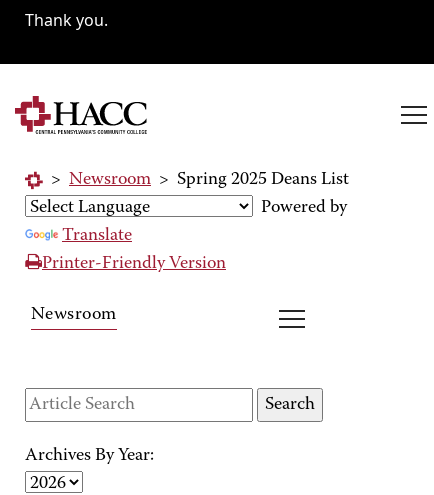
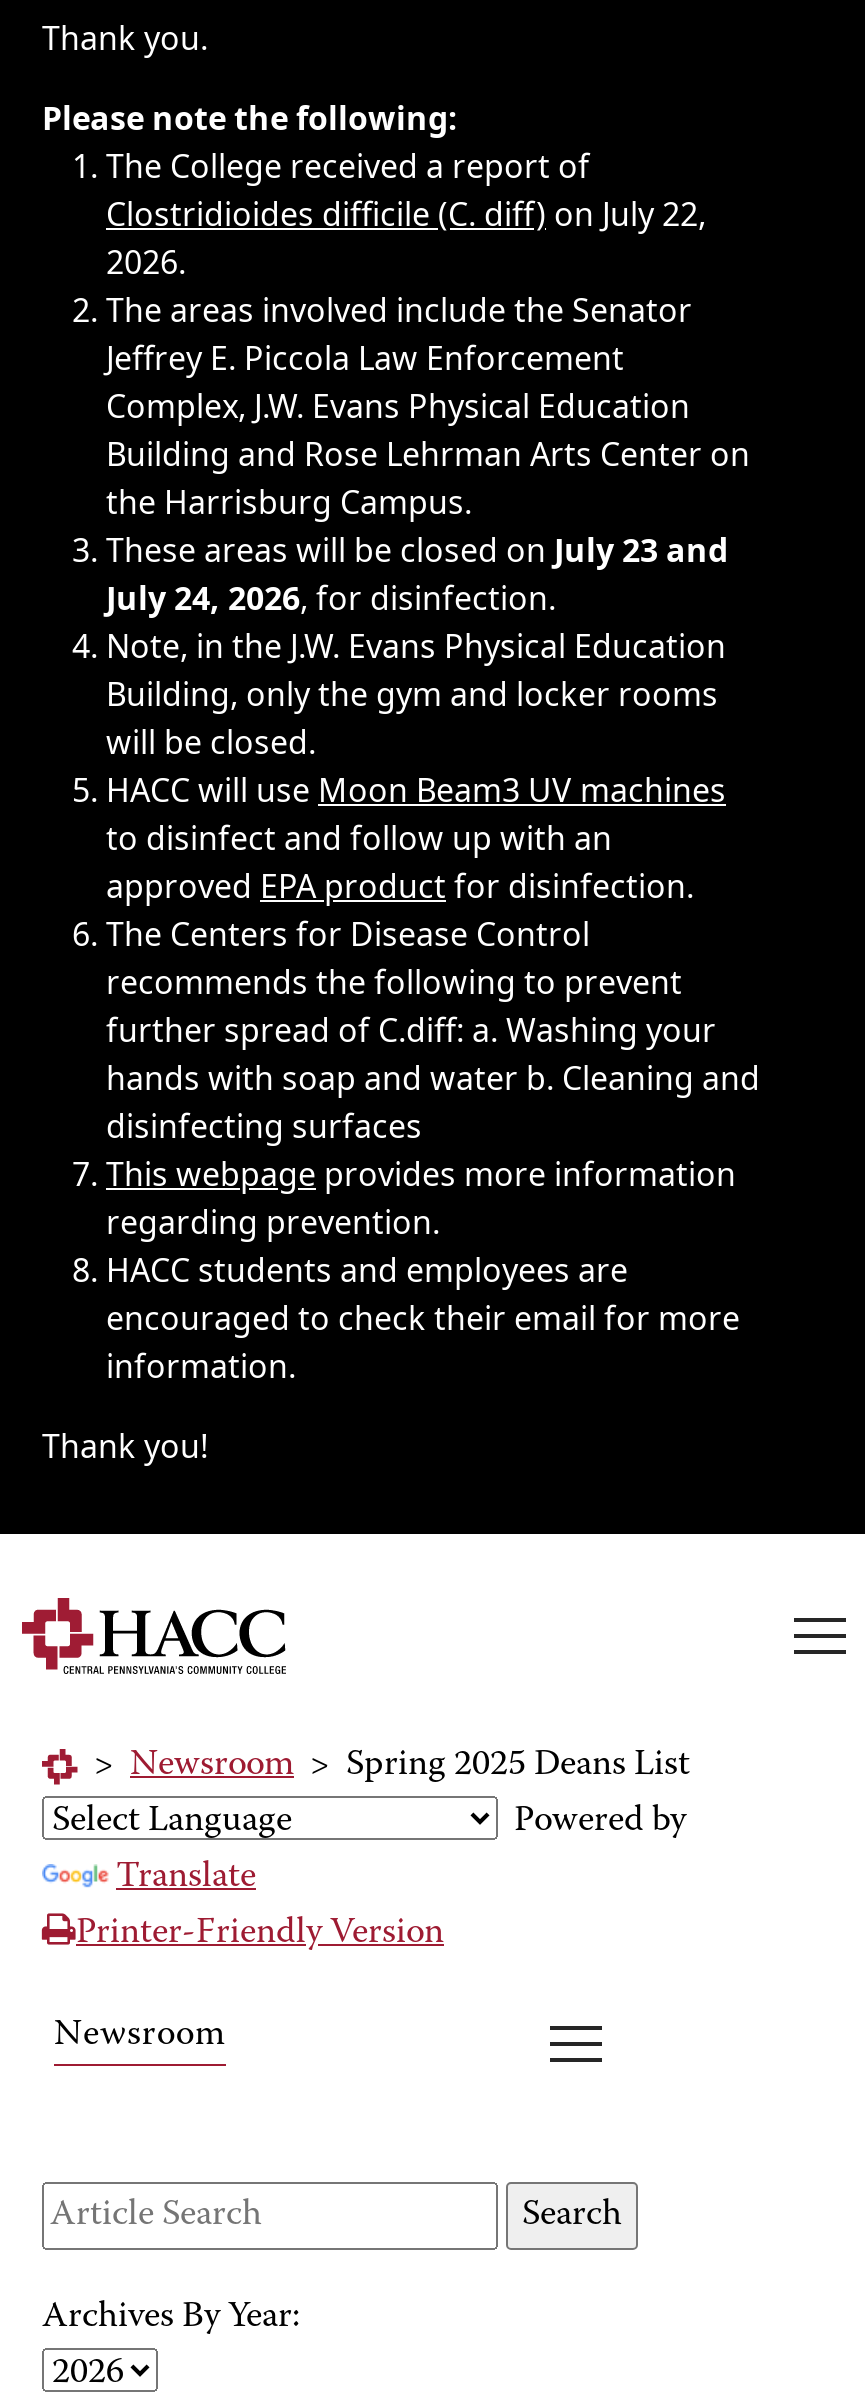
none -> [42,96,760,1468] Please note the following: | The College received a report of | Clostridioides difficile (C. diff) on July 22, | 2026. | The areas involved include the Senator | Jeffrey E. Piccola Law Enforcement | Complex, J.W. Evans Physical Education | Building and Rose Lehrman Arts Center on | the Harrisburg Campus. | These areas will be closed on July 23 and | July 24, 2026, for disinfection. | Note, in the J.W. Evans Physical Education | Building, only the gym and locker rooms | will be closed. | HACC will use Moon Beam3 UV machines | to disinfect and follow up with an | approved EPA product for disinfection. | The Centers for Disease Control | recommends the following to prevent | further spread of C.diff: a. Washing your | hands with soap and water b. Cleaning and | disinfecting surfaces | This webpage provides more information | regarding prevention. | HACC students and employees are | encouraged to check their email for more | information. | Thank you!

